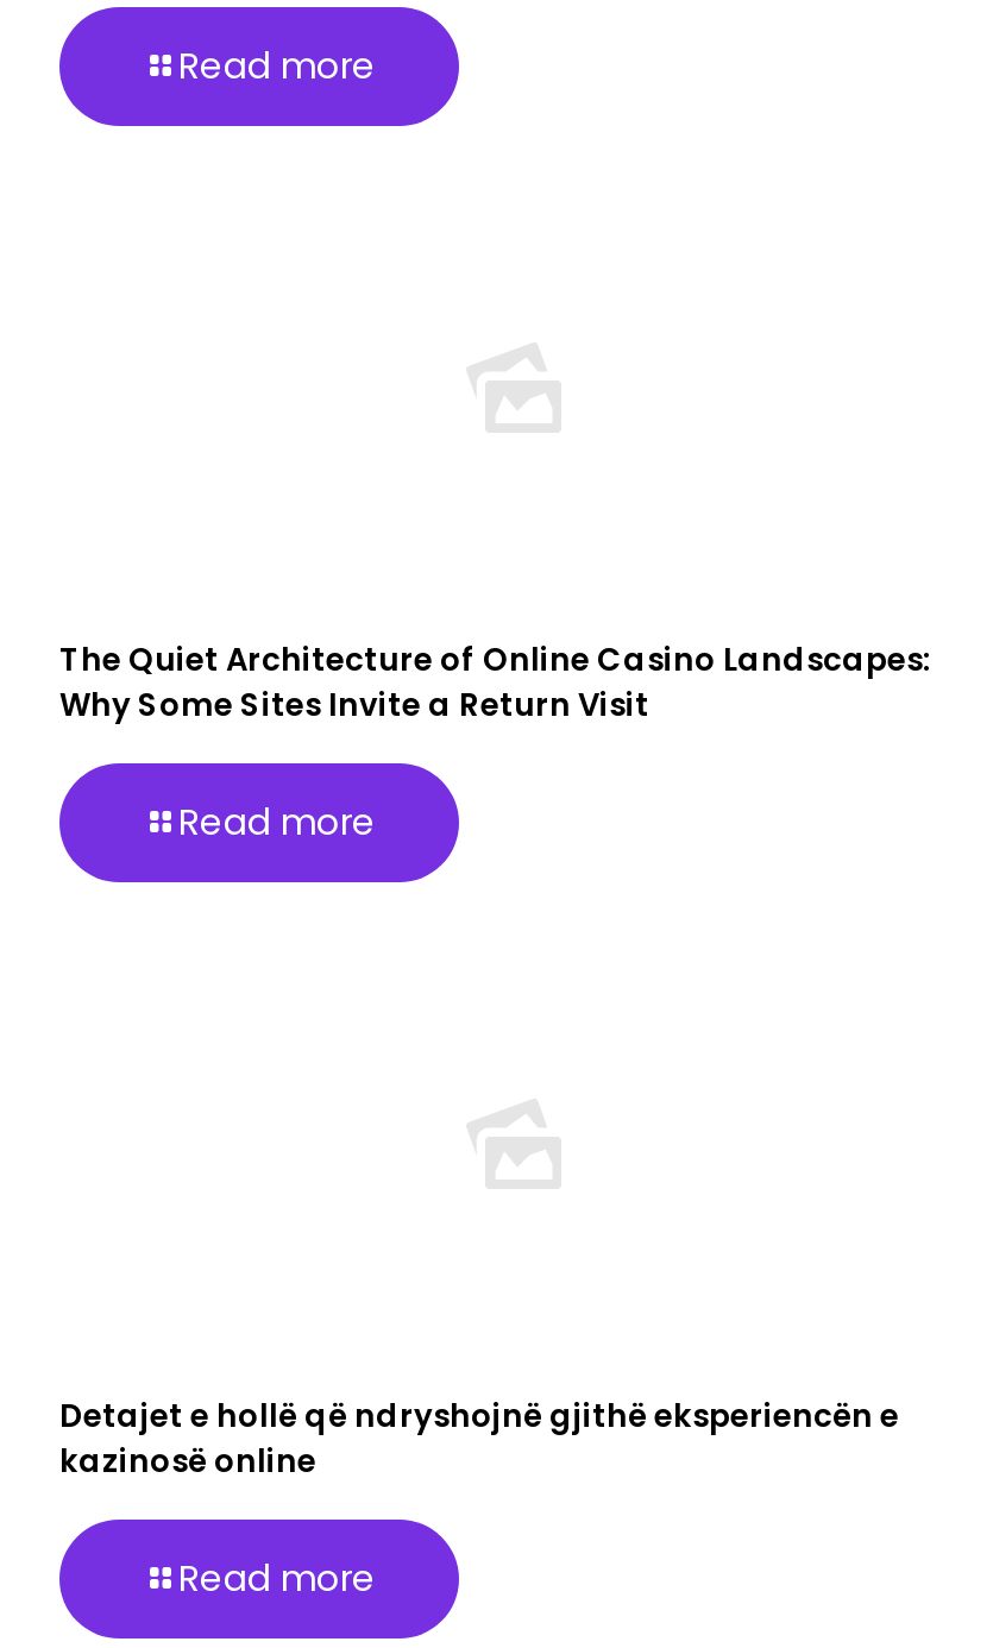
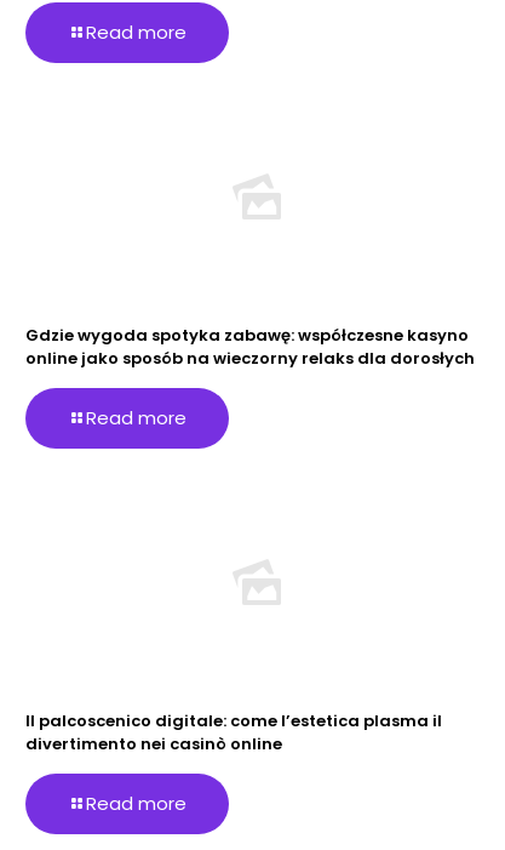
[59,637,930,728] The Quiet Architecture of Online Casino Landscapes: | Why Some Sites Invite a Return Visit -> [25,324,475,370] Gdzie wygoda spotyka zabawę: współczesne kasyno | online jako sposób na wieczorny relaks dla dorosłych
[59,1394,899,1484] Detajet e hollë që ndryshojnë gjithë eksperiencën e | kazinosë online -> [25,709,442,755] Il palcoscenico digitale: come l’estetica plasma il | divertimento nei casinò online

